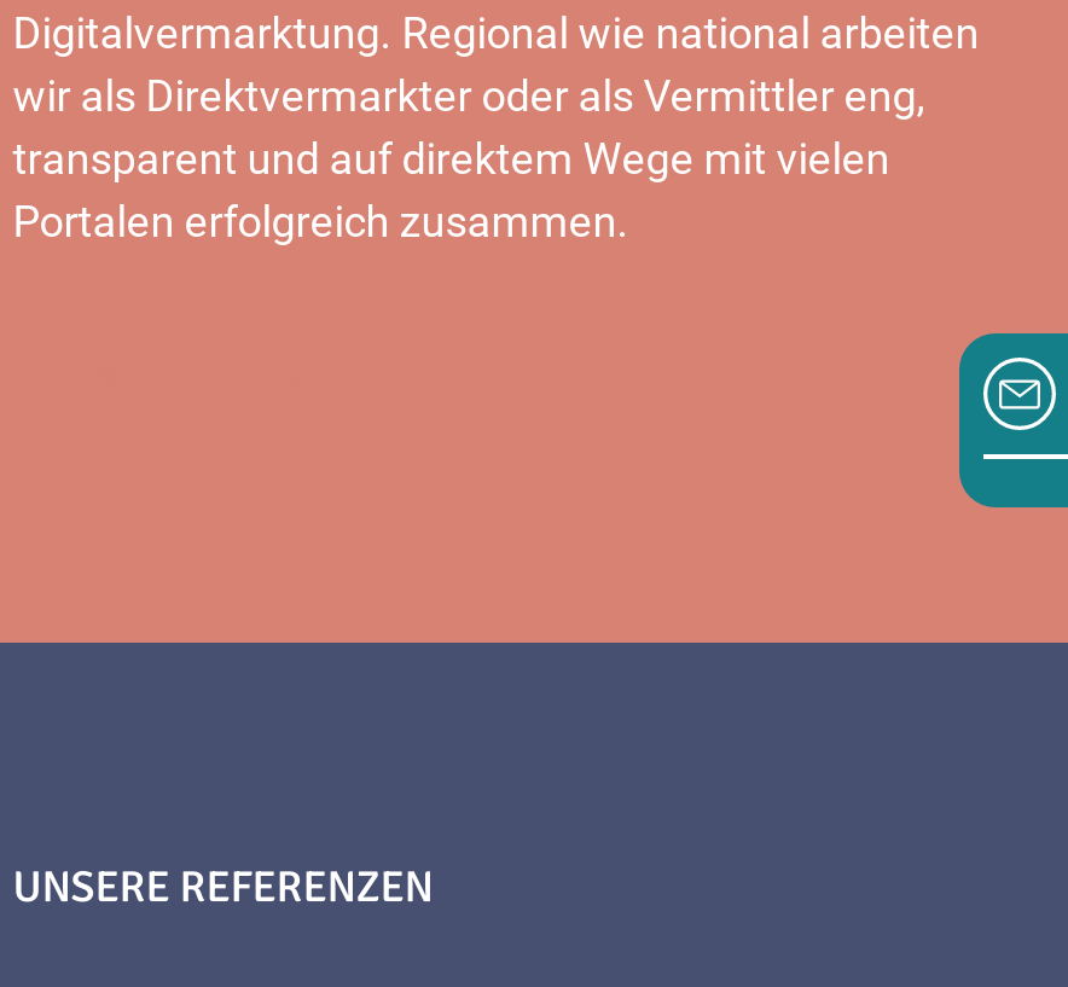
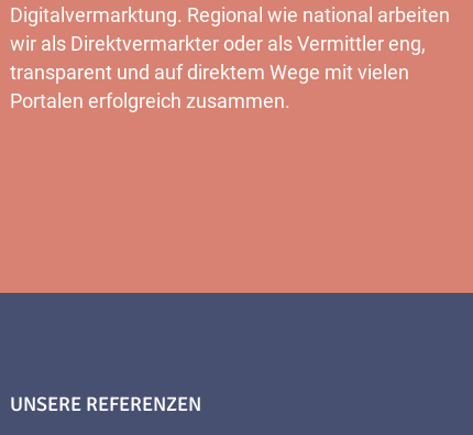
[957,331,1061,510] [image] -> none

